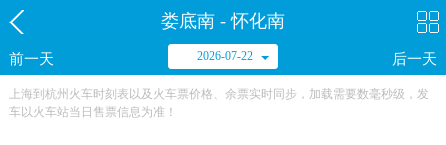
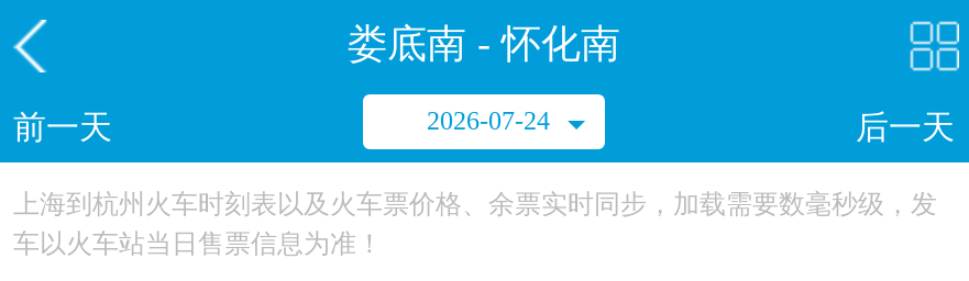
[197,49,256,63] 2026-07-22 -> [427,105,557,136] 2026-07-24

